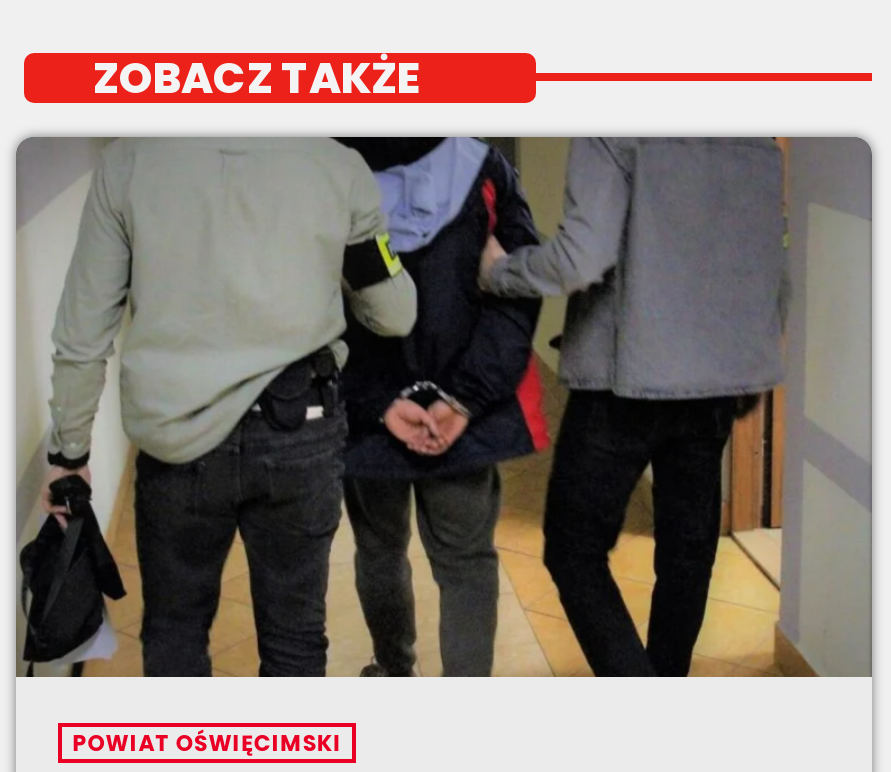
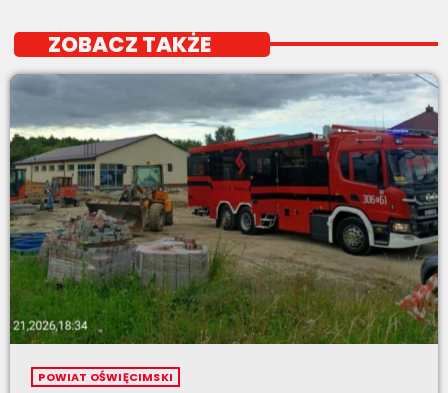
[16,135,874,679] [image] -> [9,74,438,345] [image]

